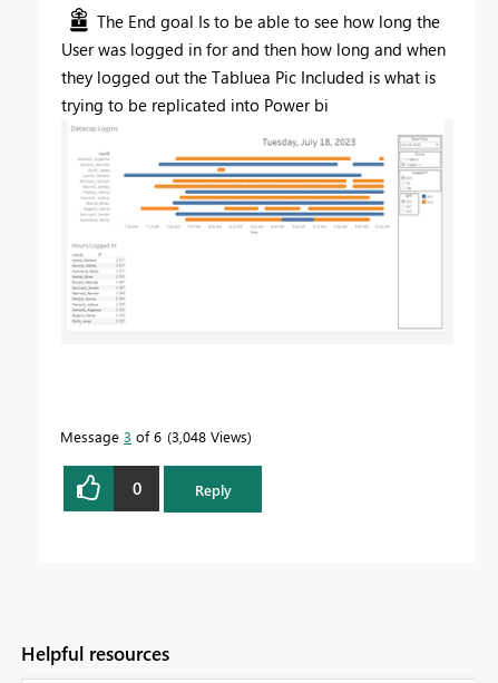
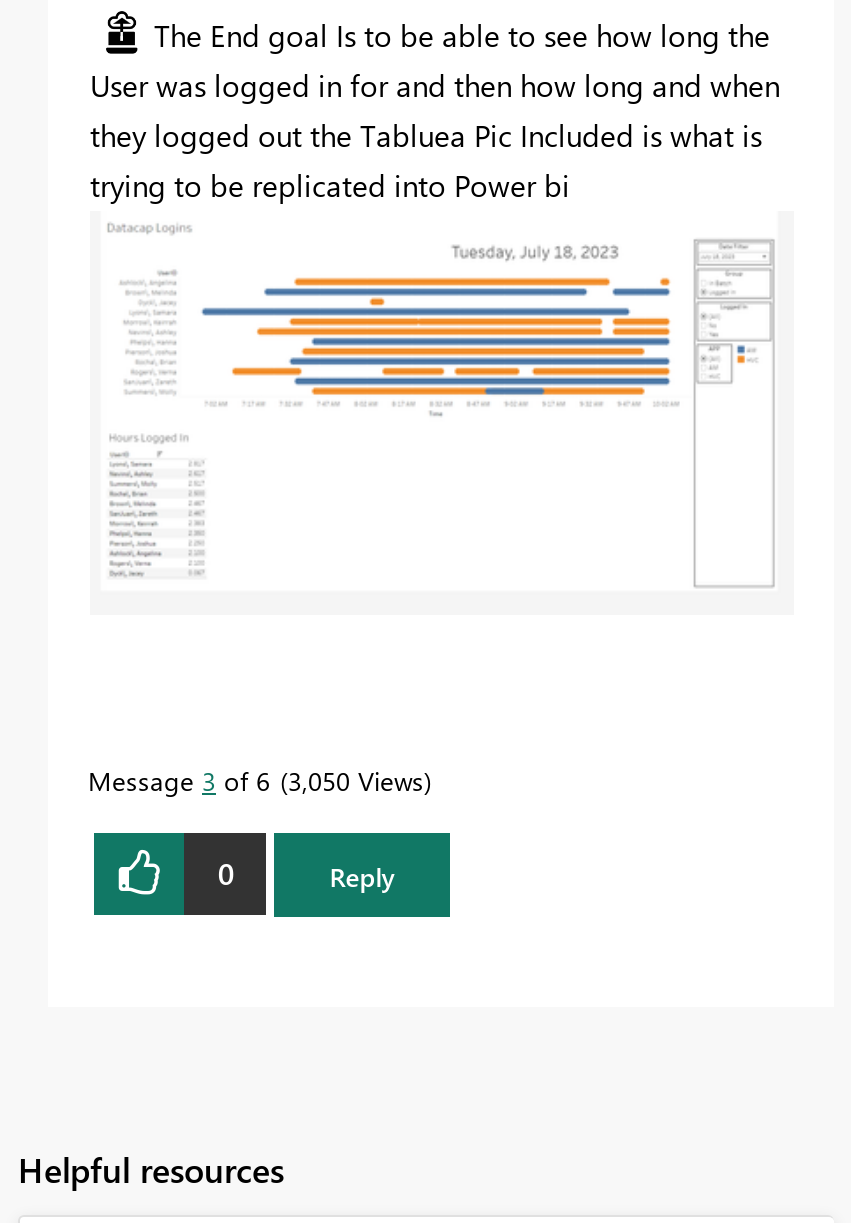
[60,427,247,446] Message 3 of 6 3,048 Views -> [88,763,424,797] Message 3 of 6 3,050 Views

